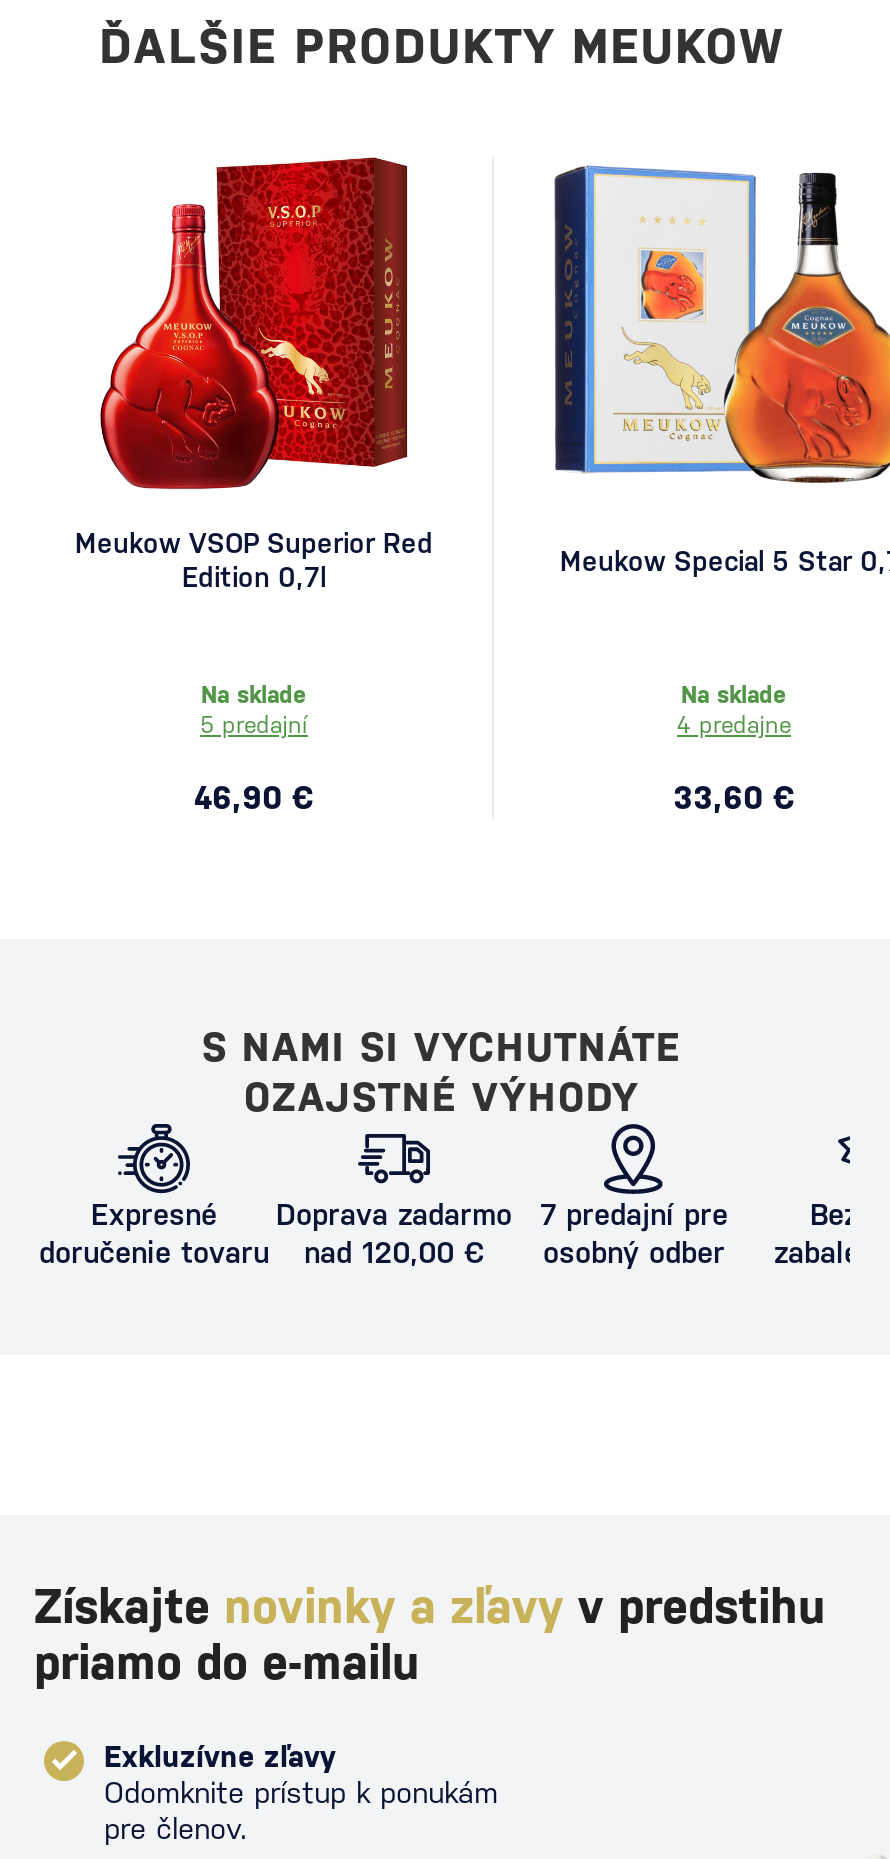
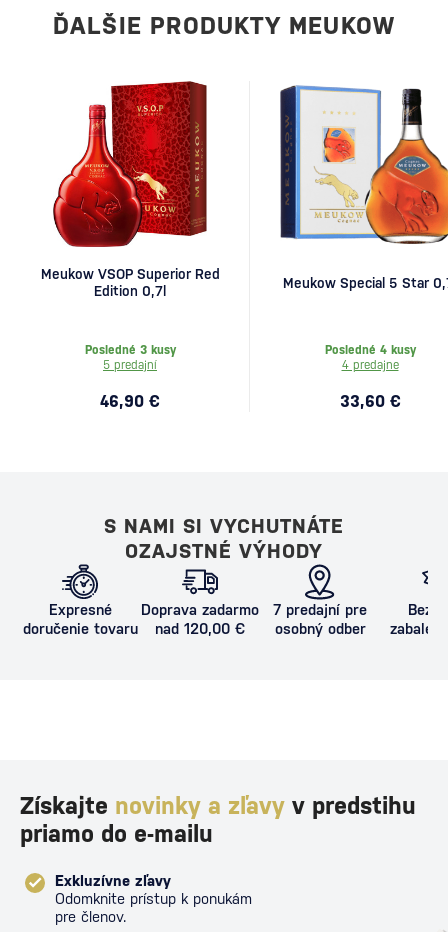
[201,681,307,709] Na sklade -> [84,343,175,357] Posledné 3 kusy
[681,681,787,709] Na sklade -> [324,343,415,357] Posledné 4 kusy

